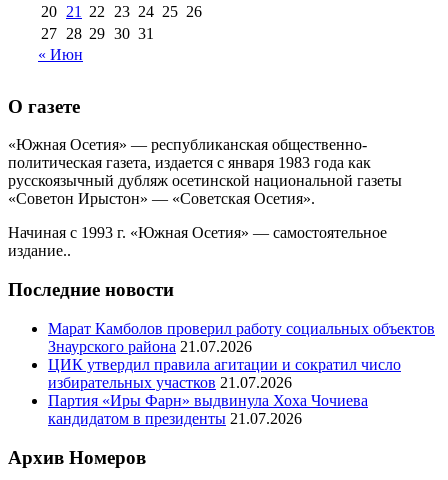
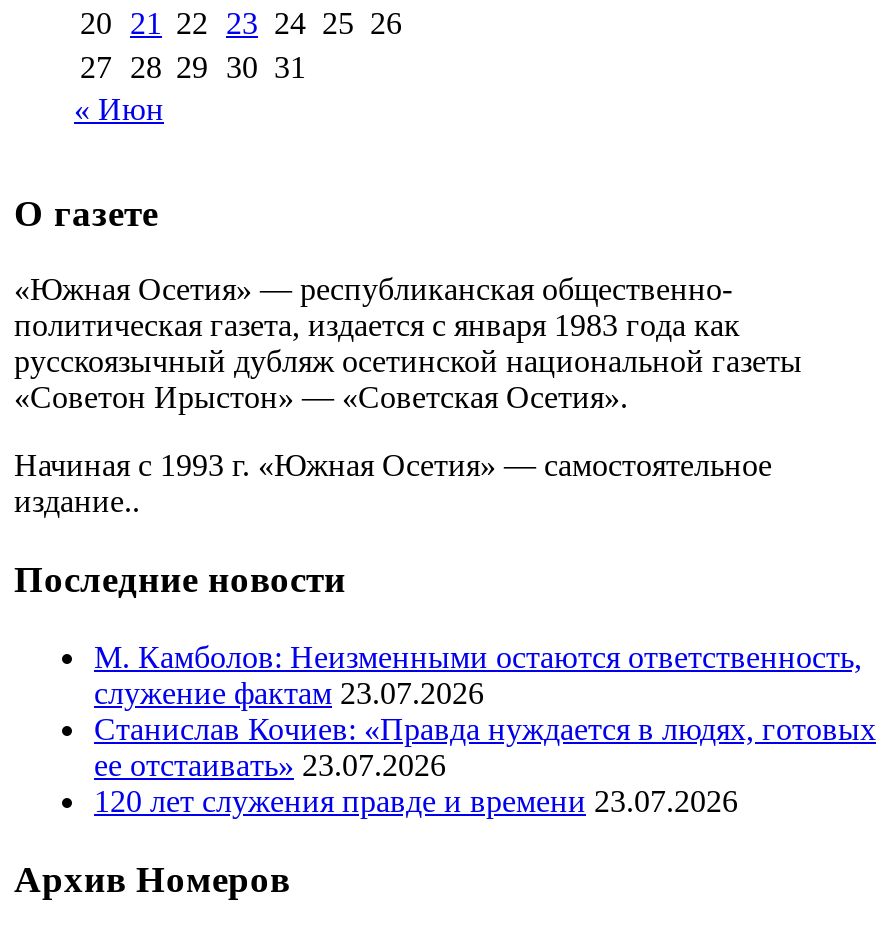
[48,320,435,427] Марат Камболов проверил работу социальных объектов | Знаурского района 21.07.2026 | ЦИК утвердил правила агитации и сократил число | избирательных участков 21.07.2026 | Партия «Иры Фарн» выдвинула Хоха Чочиева | кандидатом в президенты 21.07.2026 -> [94,640,876,818] М. Камболов: Неизменными остаются ответственность, | служение фактам 23.07.2026 | Станислав Кочиев: «Правда нуждается в людях, готовых | ее отстаивать» 23.07.2026 | 120 лет служения правде и времени 23.07.2026

